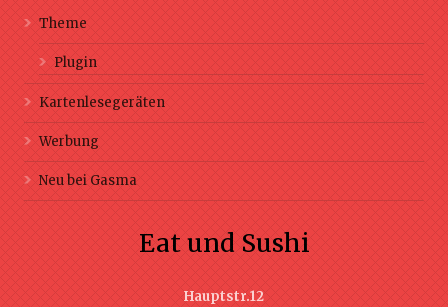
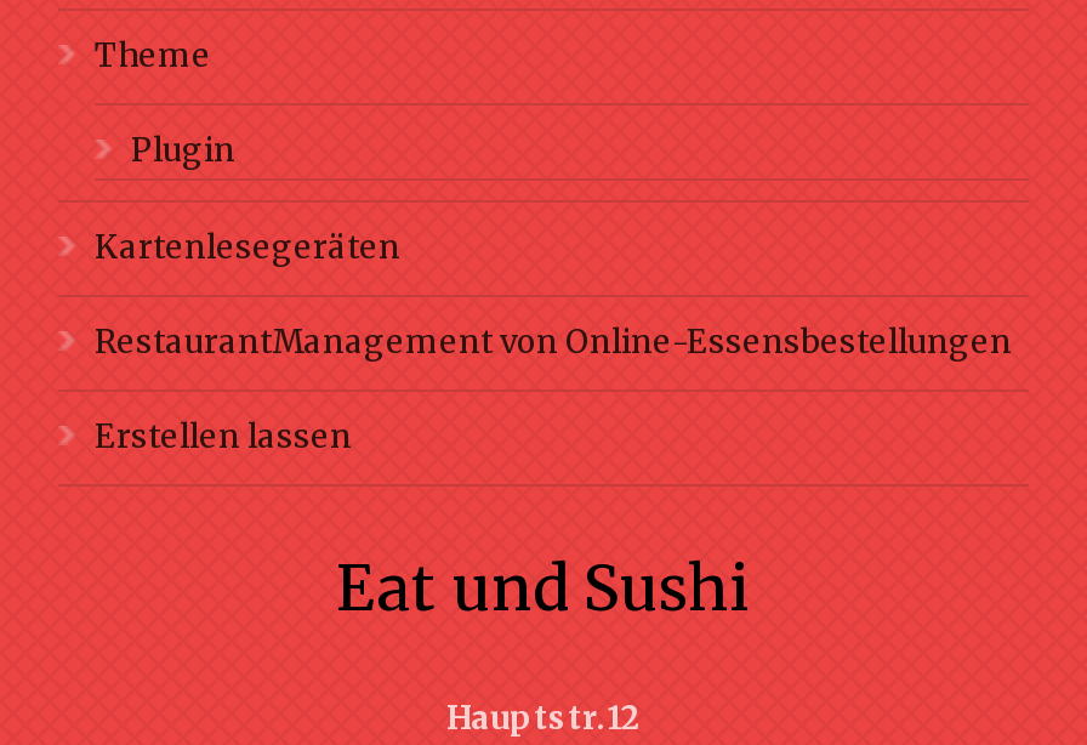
[39,133,99,150] Werbung -> [95,322,1012,363] RestaurantManagement von Online-Essensbestellungen
[39,172,137,189] Neu bei Gasma -> [95,417,352,458] Erstellen lassen

